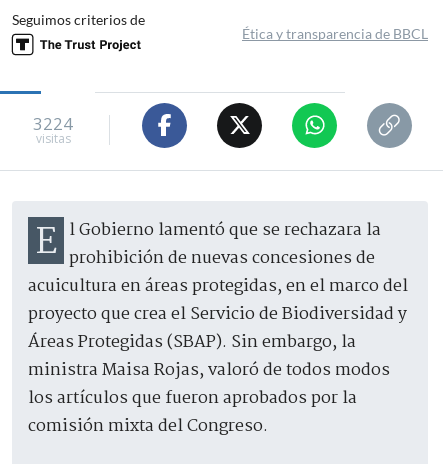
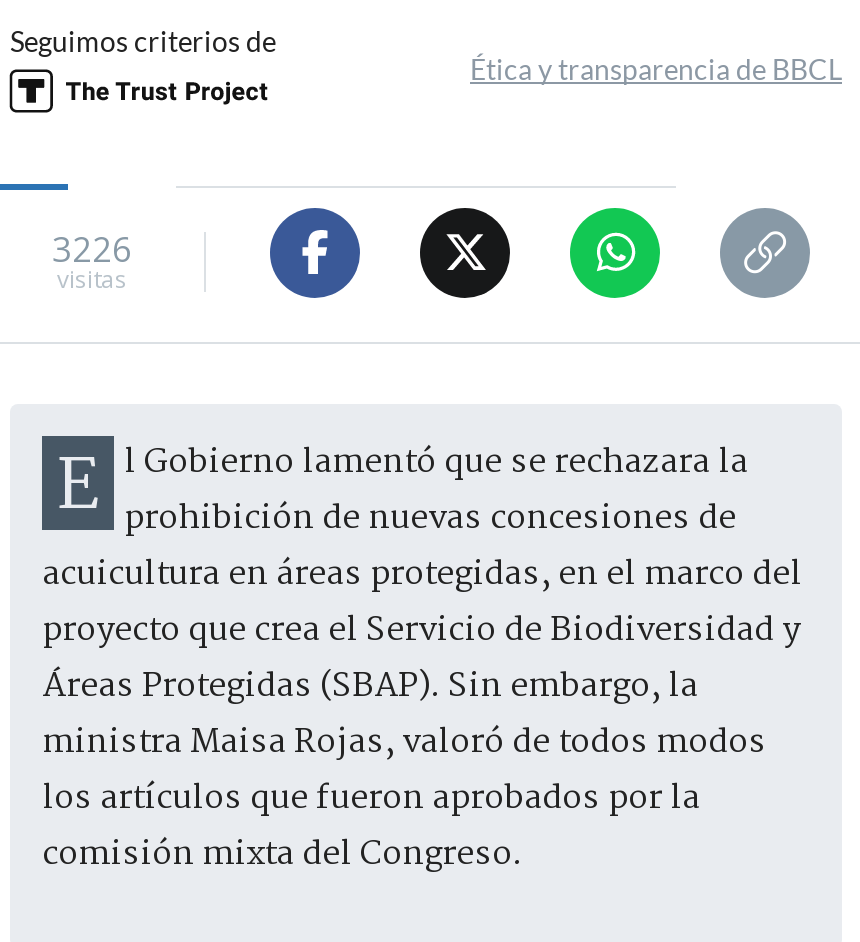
[33,112,73,135] 3224 -> [52,227,132,273] 3226

